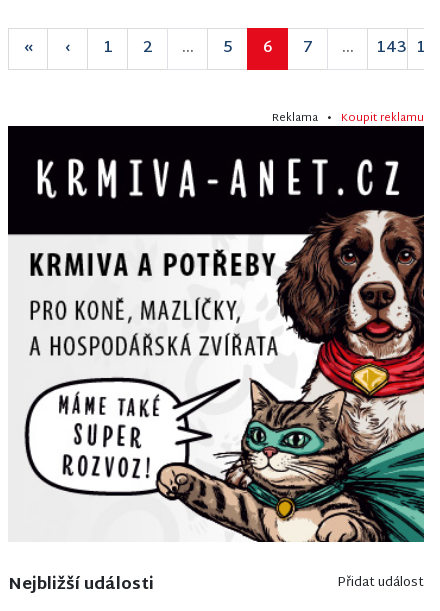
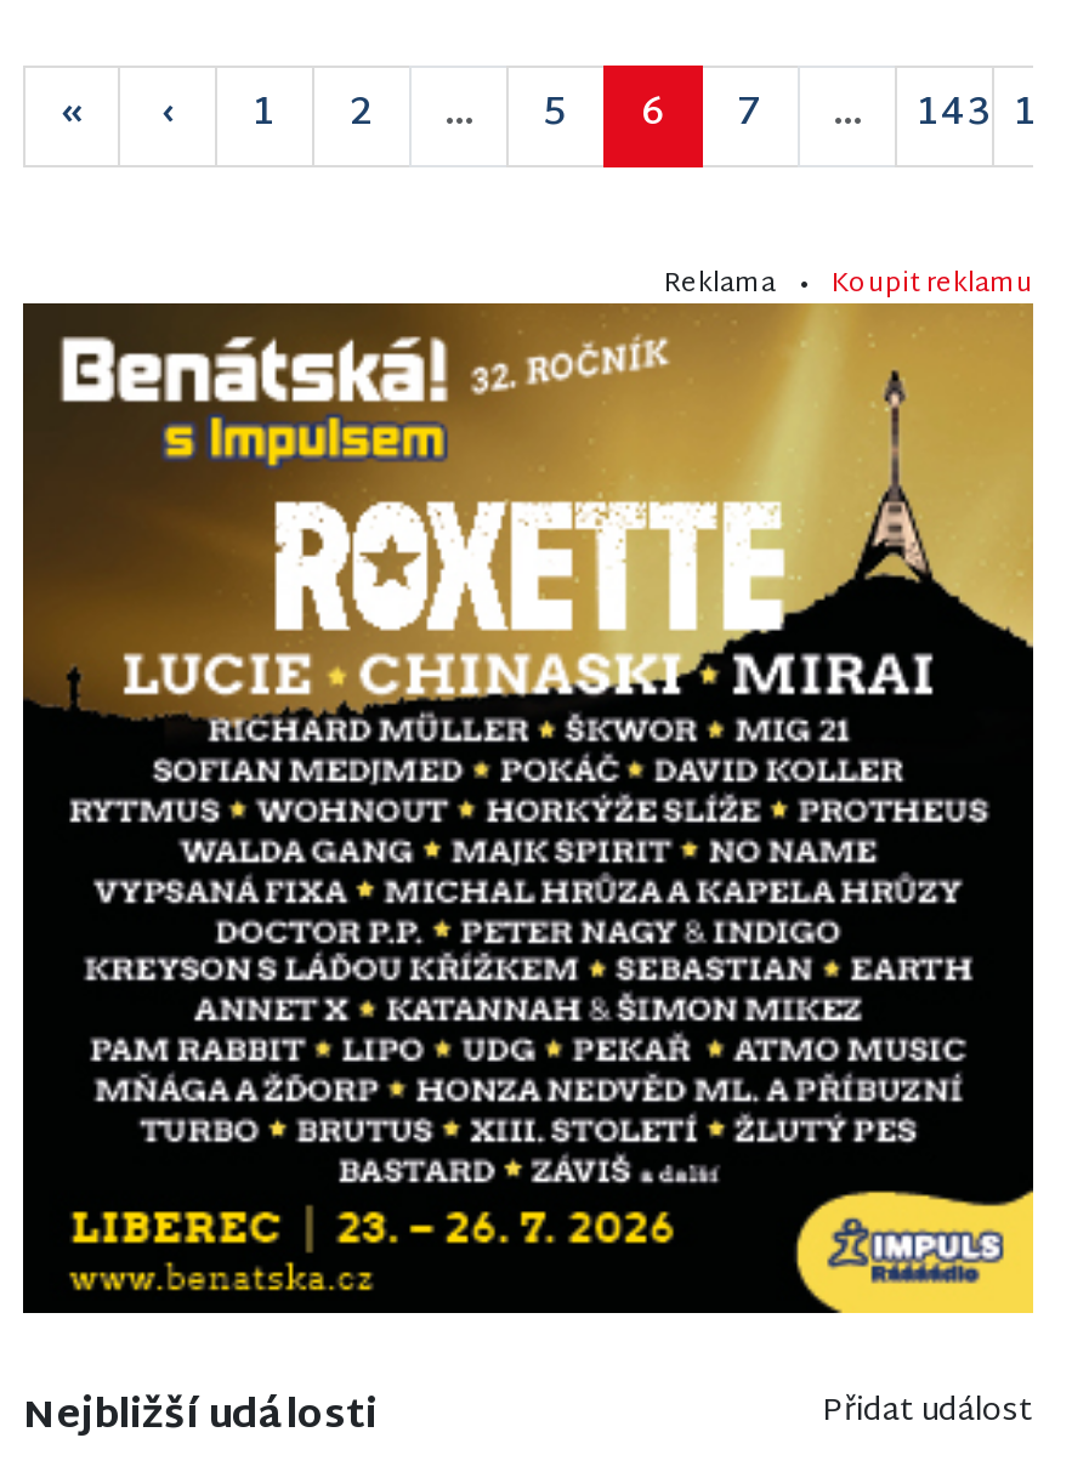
[8,125,425,543] [image] -> [21,301,1036,1315] [image]

